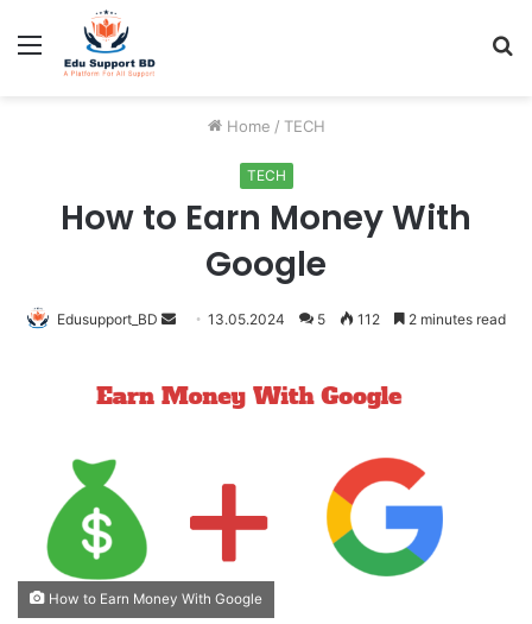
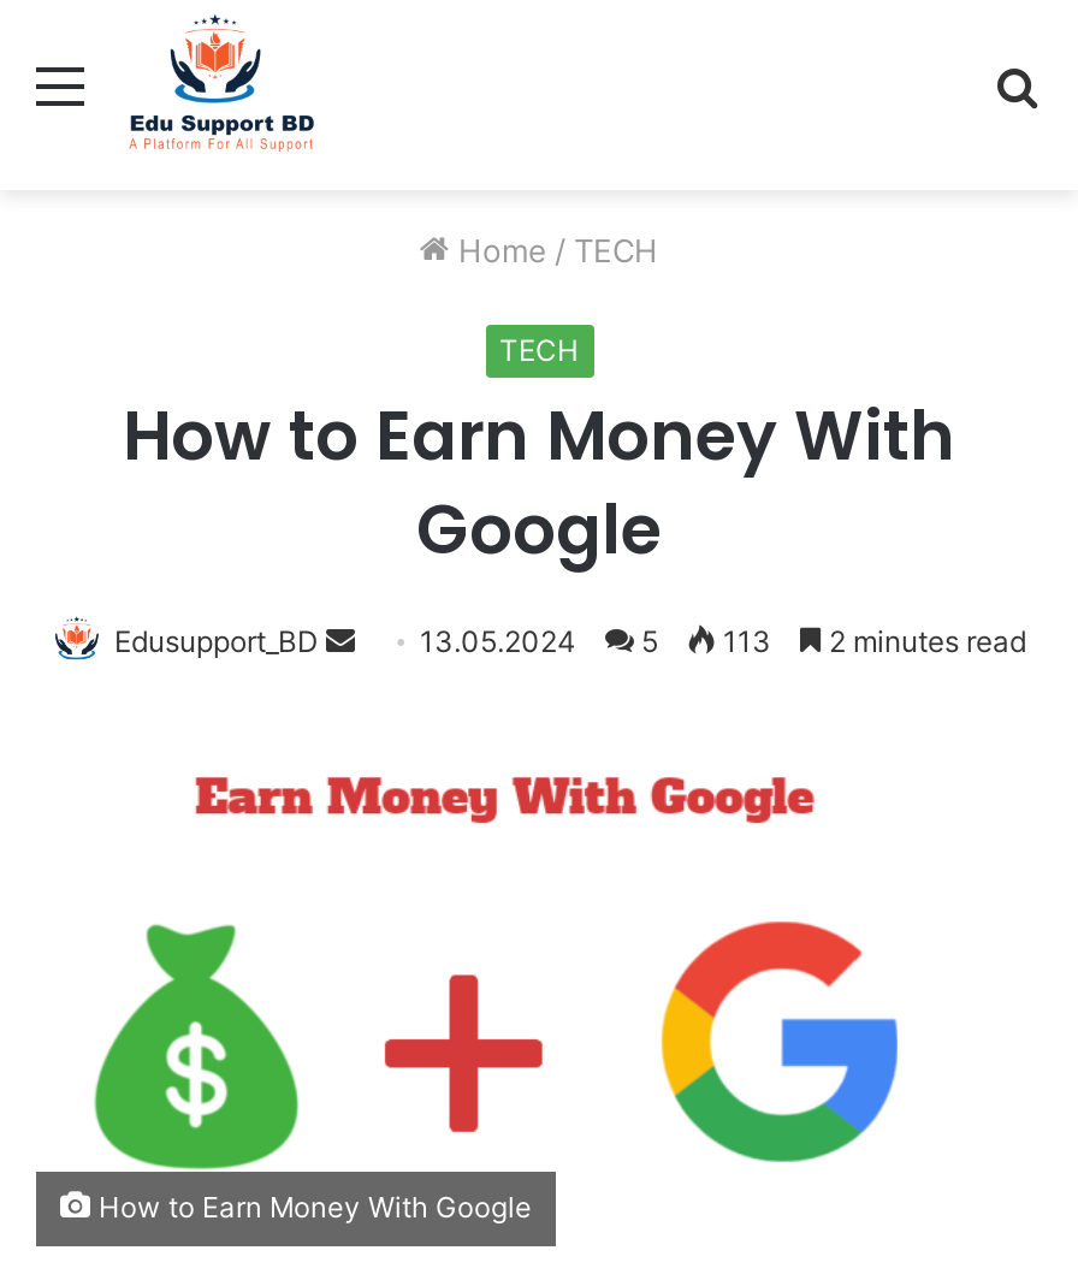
[354,310,380,328] 112 -> [716,623,771,659] 113

